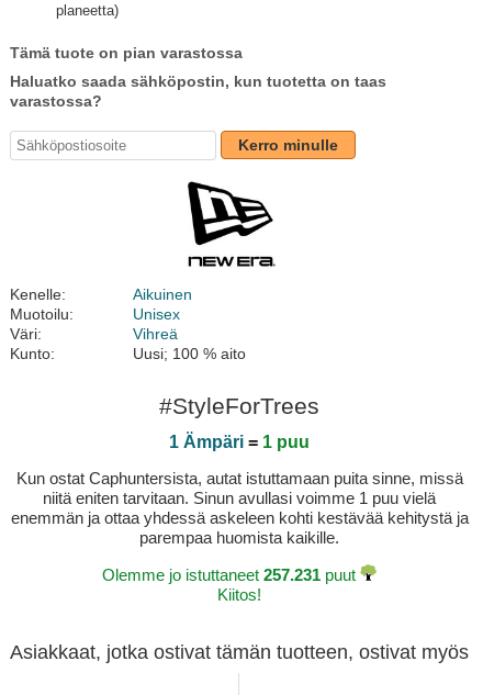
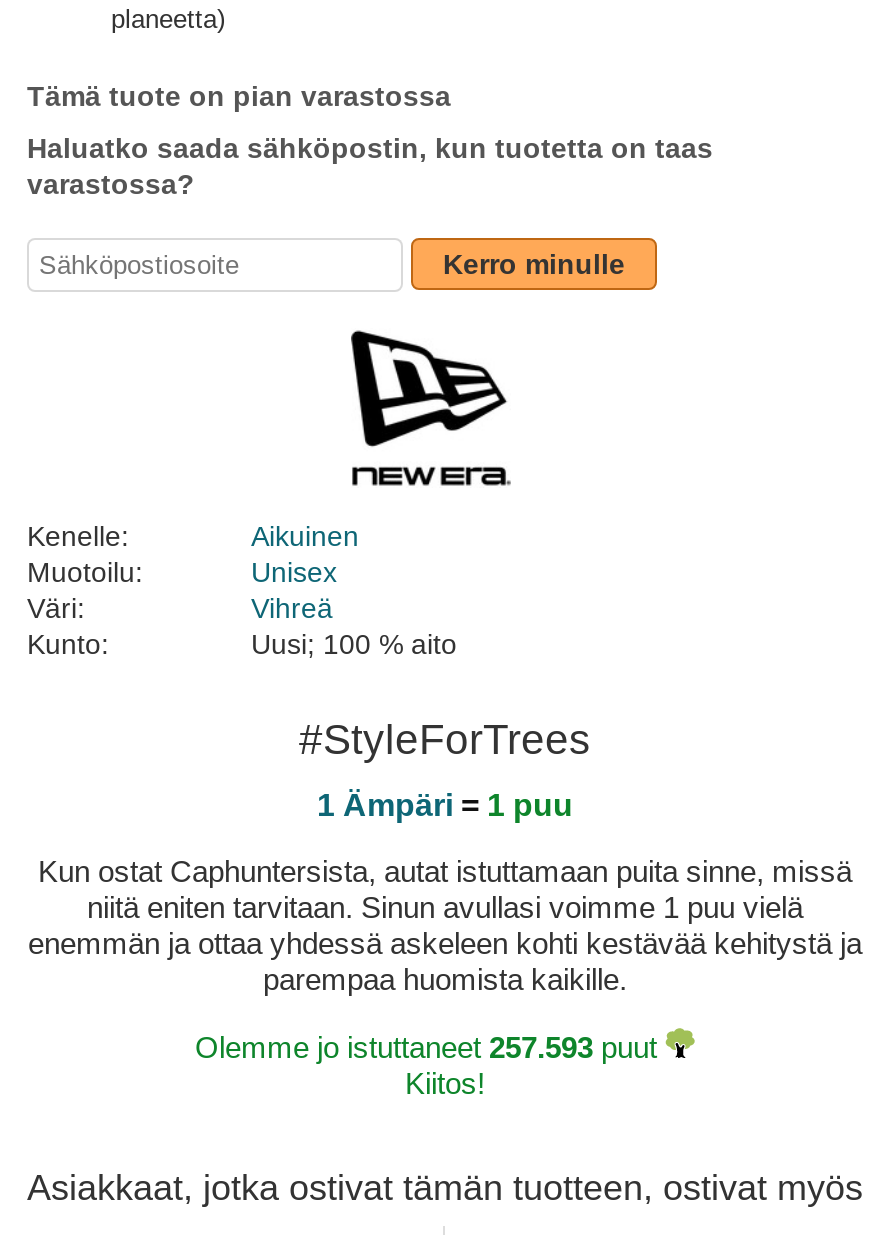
[102,566,360,585] Olemme jo istuttaneet 257.231 puut -> [195,1031,665,1065] Olemme jo istuttaneet 257.593 puut

